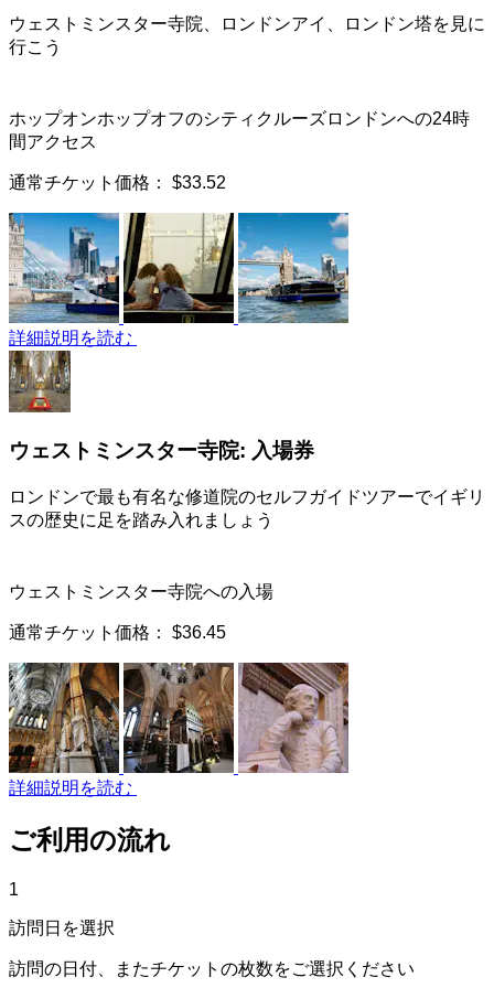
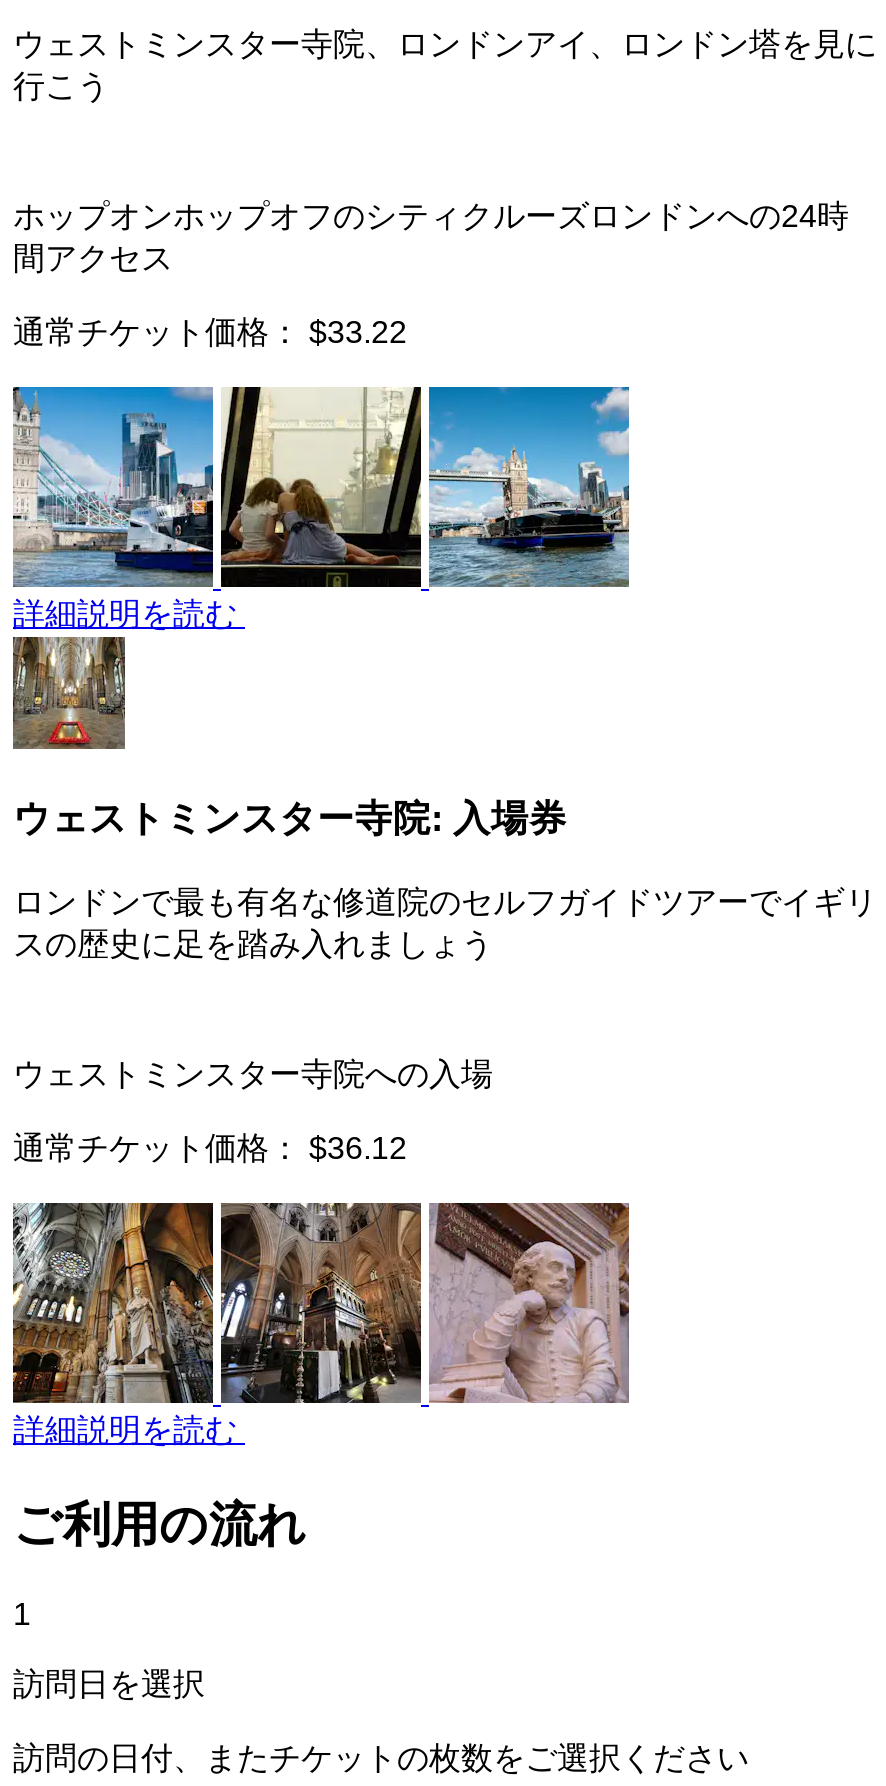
[9,173,226,191] 通常チケット価格：$33.52 -> [13,314,407,348] 通常チケット価格：$33.22
[9,623,226,642] 通常チケット価格：$36.45 -> [13,1131,407,1165] 通常チケット価格：$36.12

